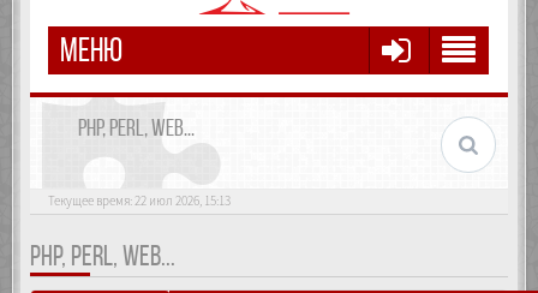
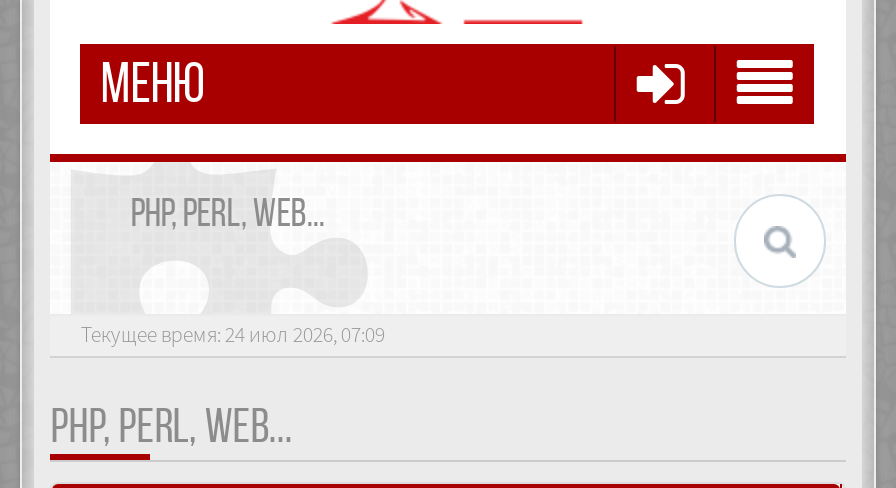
[49,192,231,209] Текущее время: 22 июл 2026, 15:13 -> [81,320,385,348] Текущее время: 24 июл 2026, 07:09

